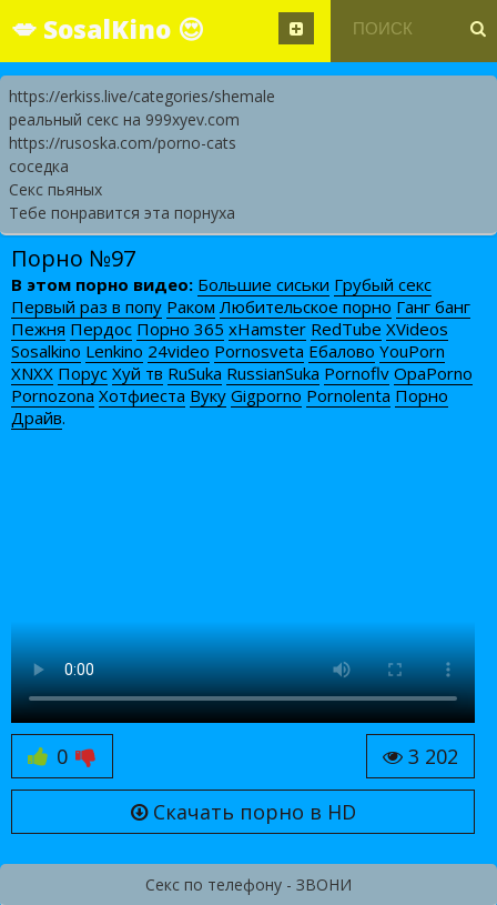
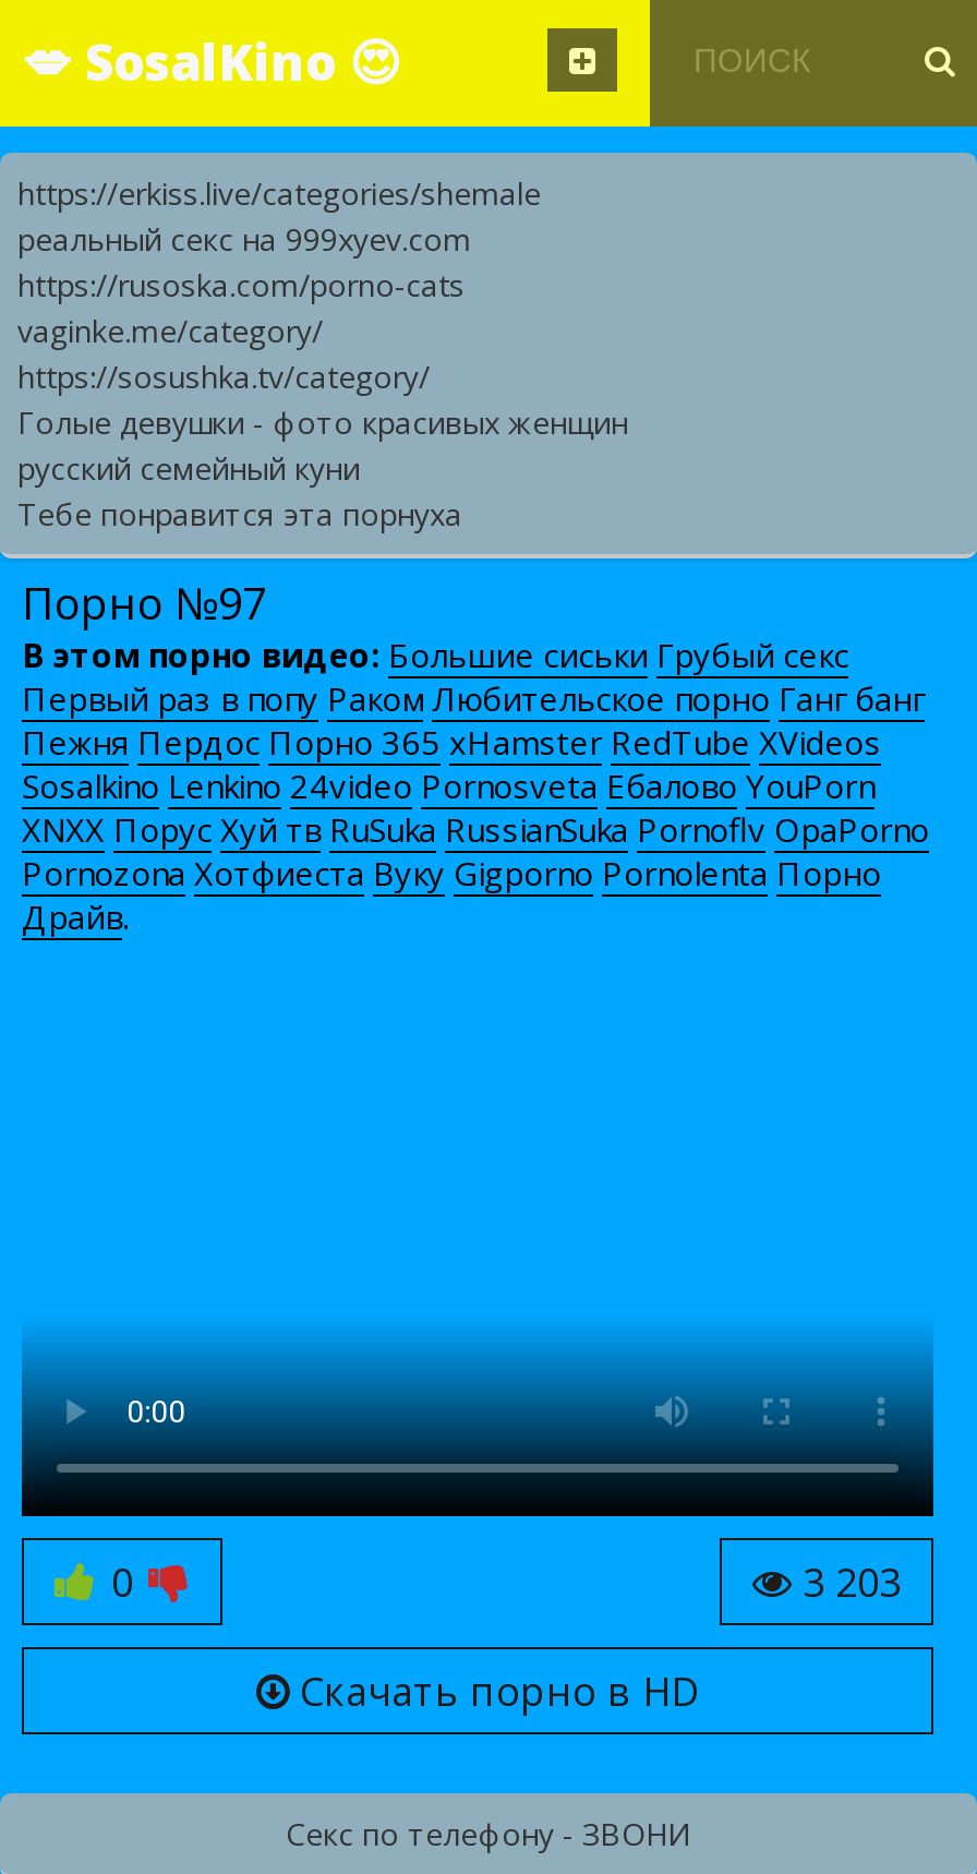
[9,155,102,200] соседка | Секс пьяных -> [17,310,628,489] vaginke.me/category/ | https://sosushka.tv/category/ | Голые девушки - фото красивых женщин | русский семейный куни
[403,743,458,770] 3 202 -> [792,1555,901,1608] 3 203

